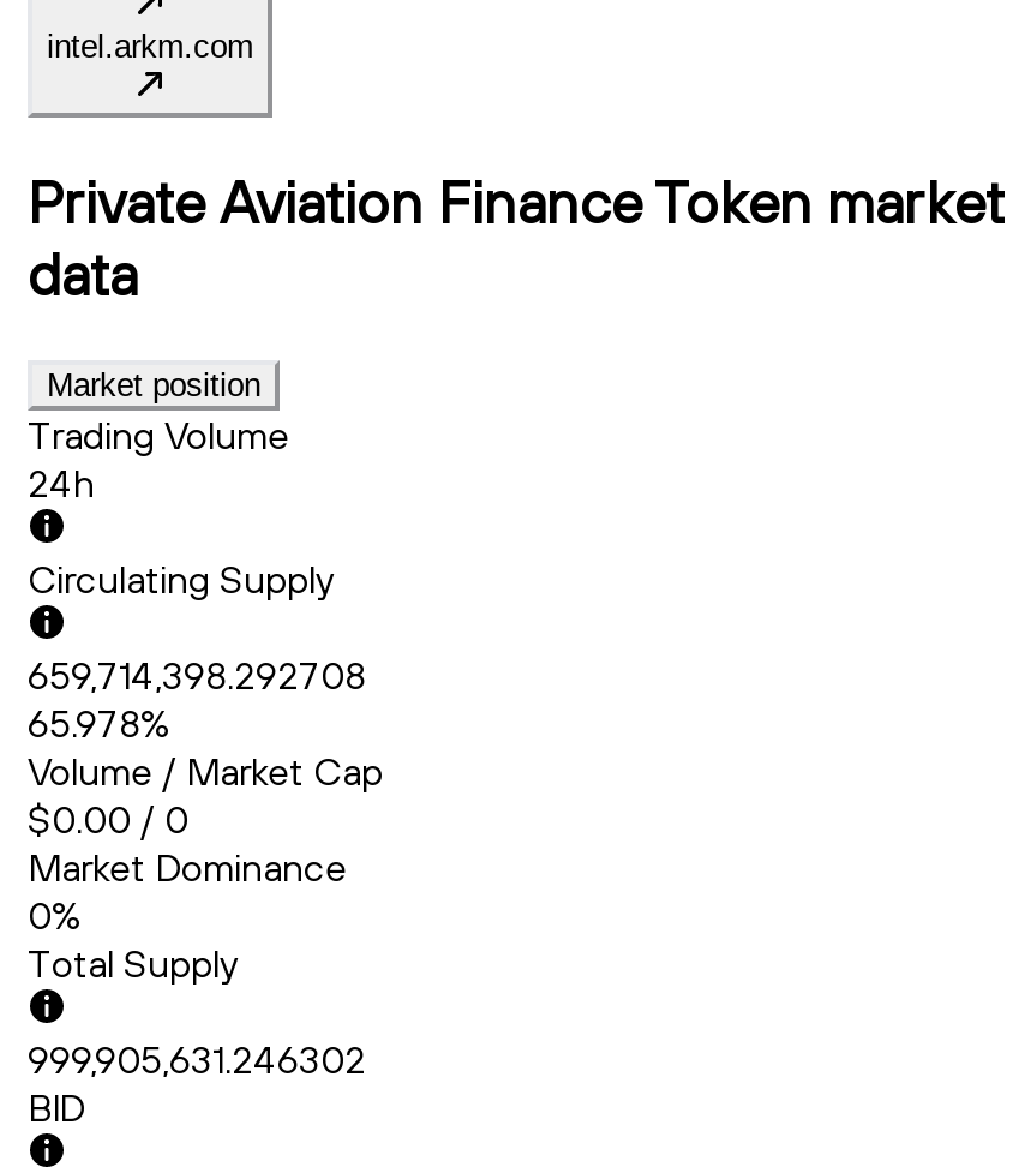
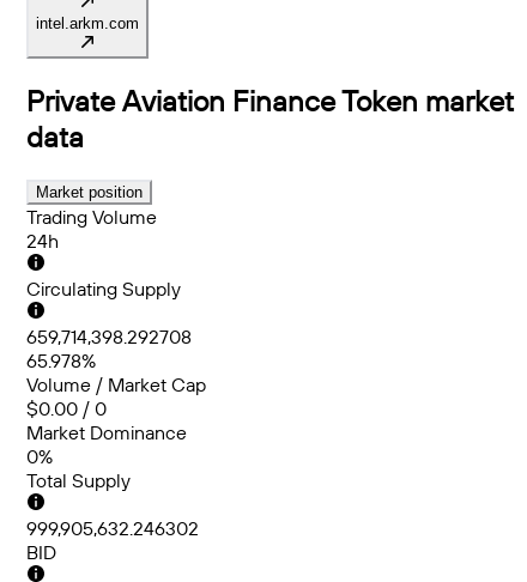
[28,1035,366,1083] 999,905,631.246302 -> [26,516,199,540] 999,905,632.246302

